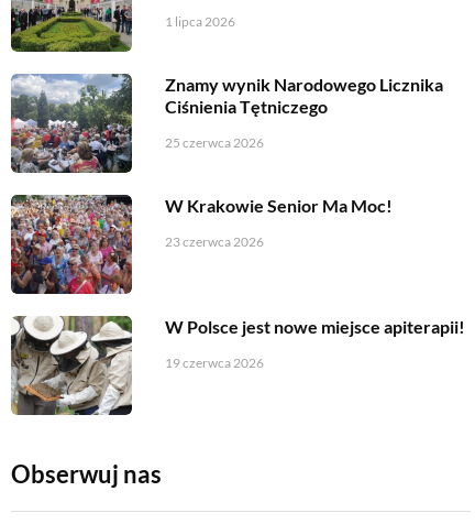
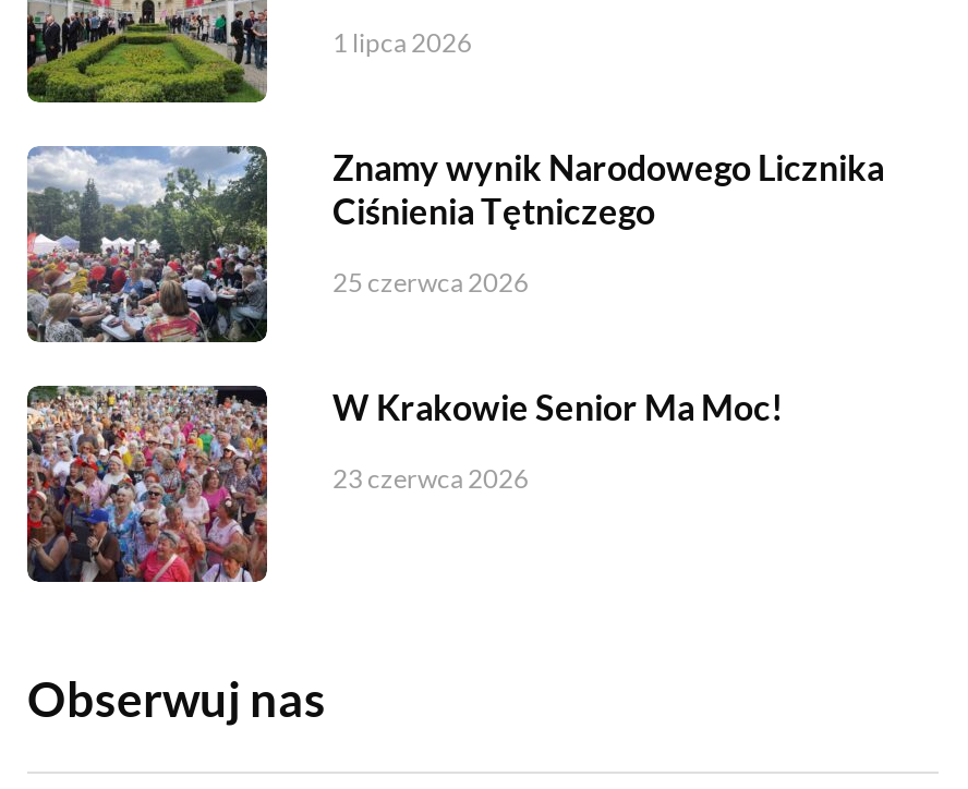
[10,315,465,416] [image] | W Polsce jest nowe miejsce apiterapii! | 19 czerwca 2026 -> none

